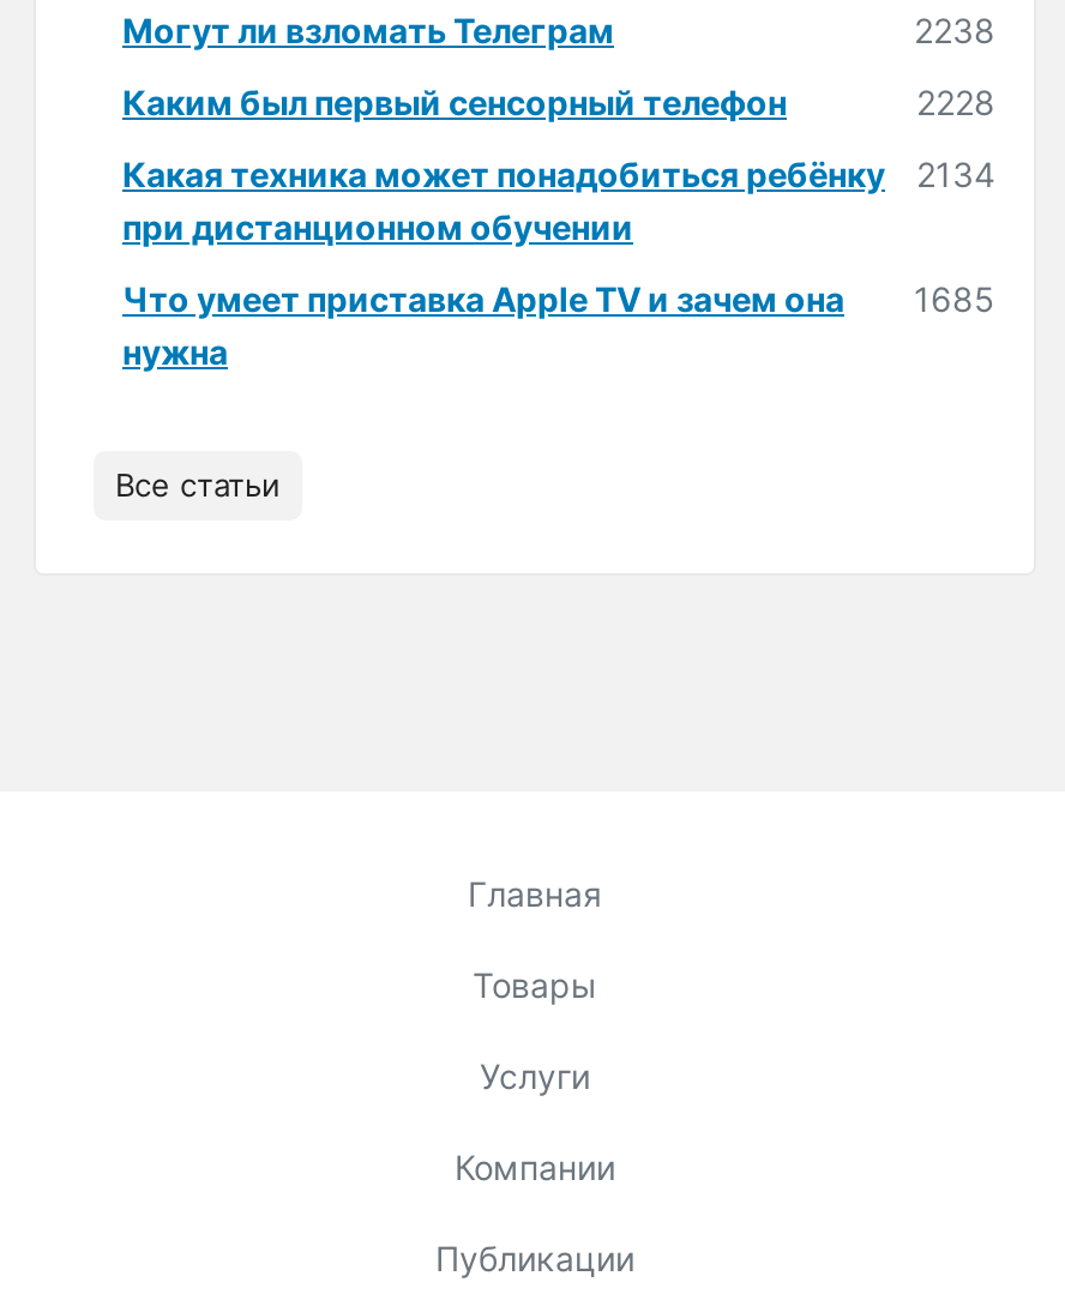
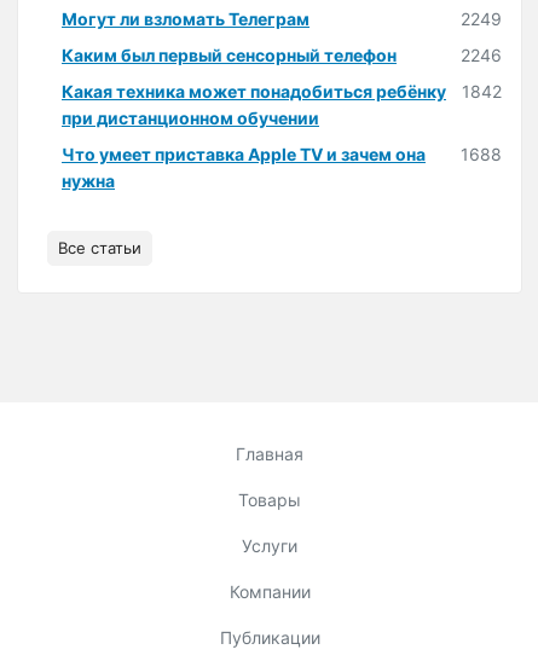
[914,10,995,51] 2238 -> [461,9,502,29] 2249
[916,82,995,123] 2228 -> [461,45,502,65] 2246
[122,154,995,195] Какая техника может понадобиться ребёнку 2134 -> [62,81,502,102] Какая техника может понадобиться ребёнку 1842
[122,279,995,319] Что умеет приставка Apple TV и зачем она 1685 -> [62,144,502,165] Что умеет приставка Apple TV и зачем она 1688

